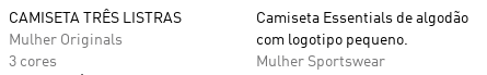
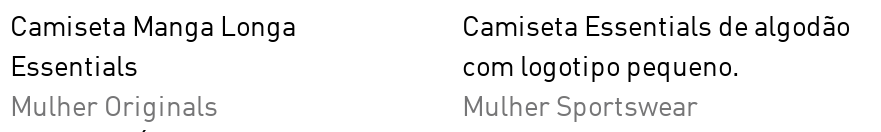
[9,11,182,26] CAMISETA TRÊS LISTRAS -> [10,14,296,82] Camiseta Manga Longa | Essentials
moved [9,33,123,48] -> [10,94,218,122]: Mulher Originals
[9,55,57,70] 3 cores -> none

